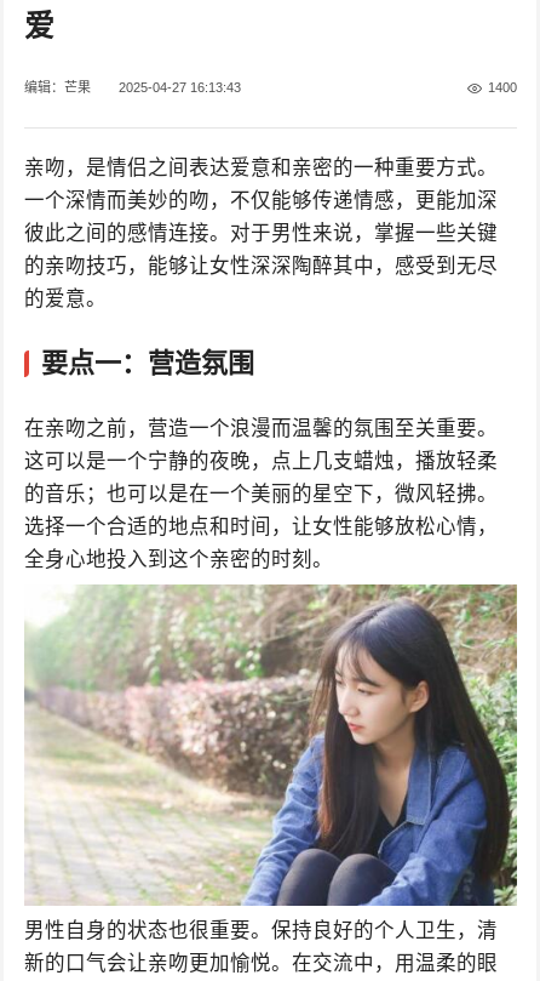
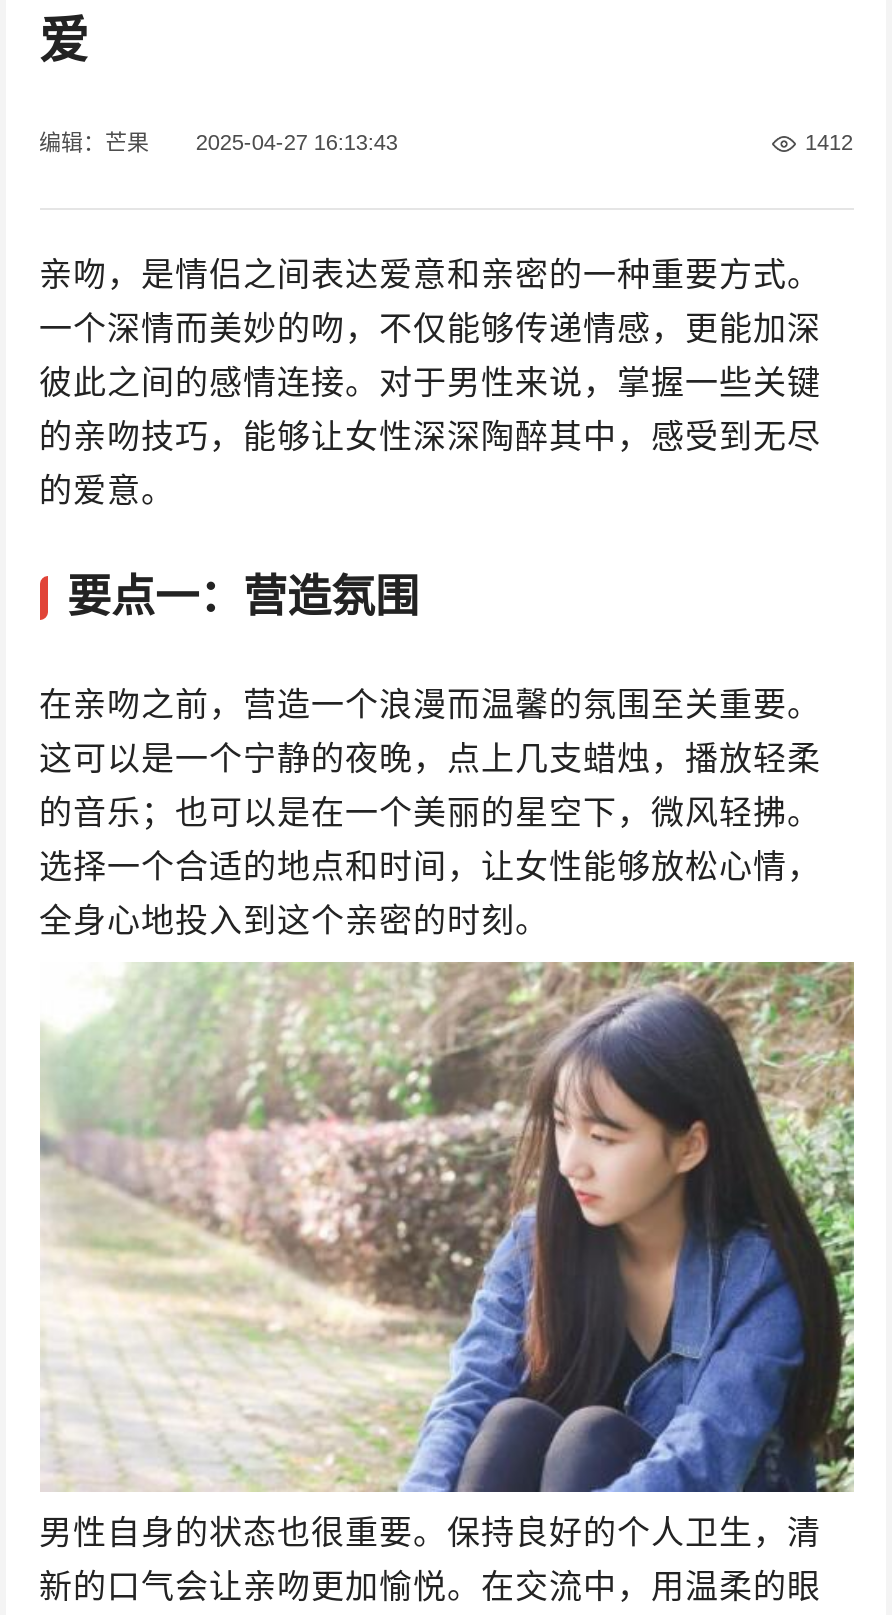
[487,80,516,95] 1400 -> [805,130,853,154] 1412

